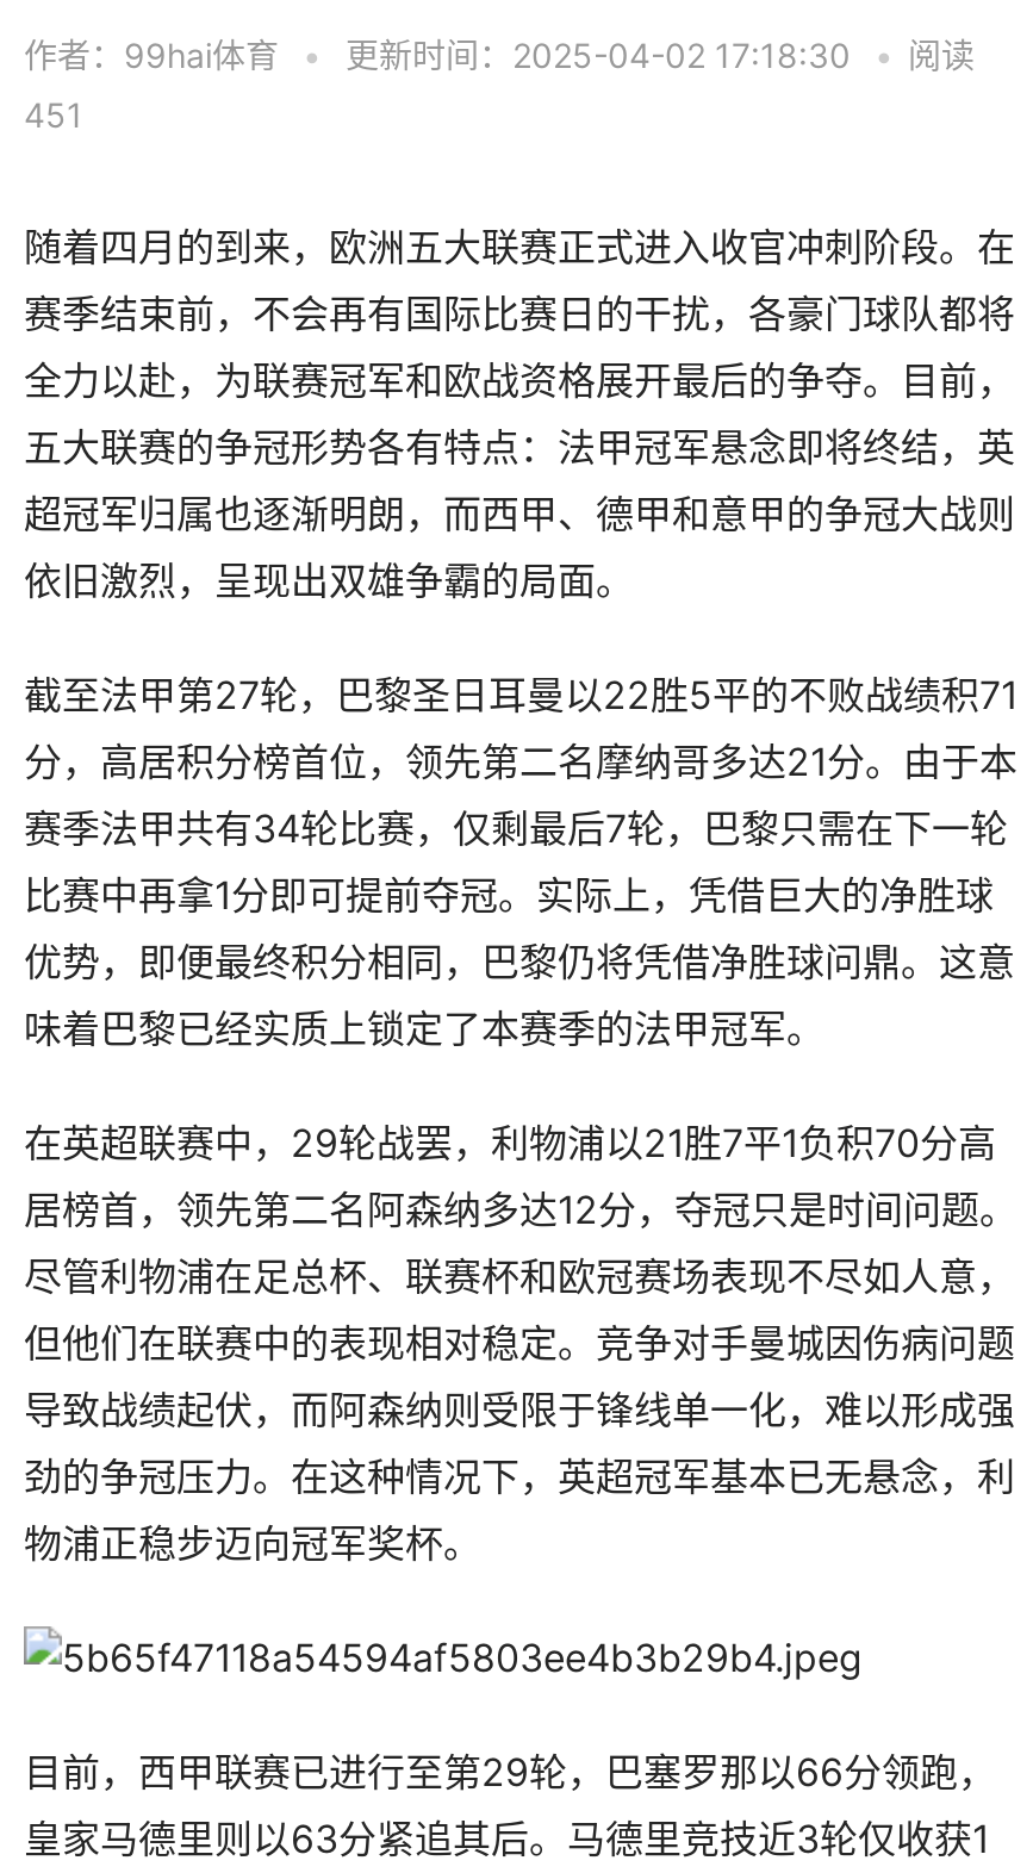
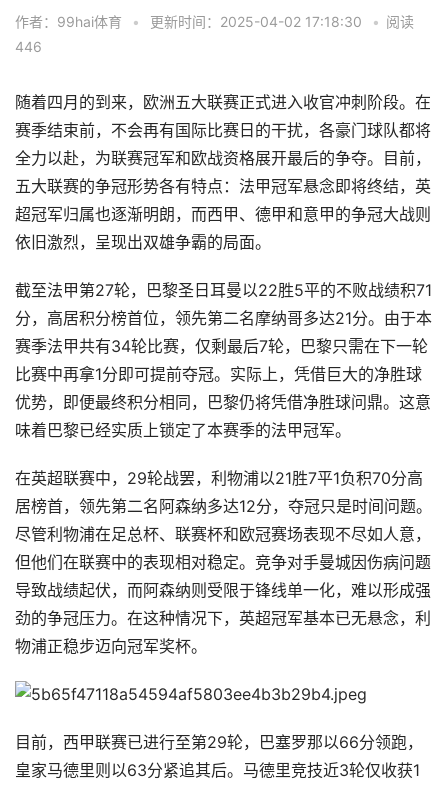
[24,94,83,135] 451 -> [15,38,42,55] 446

